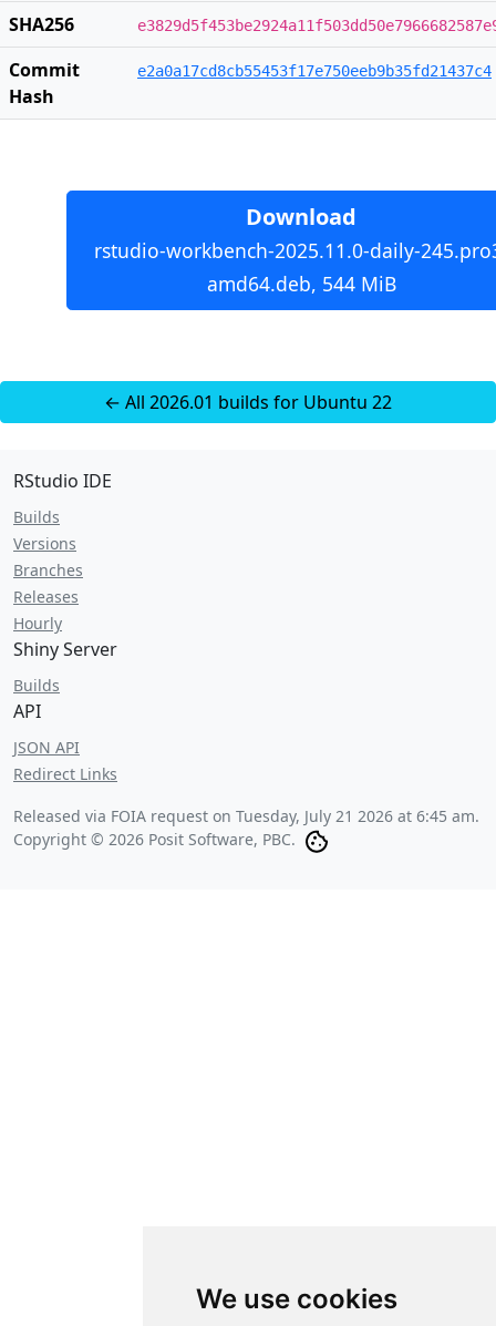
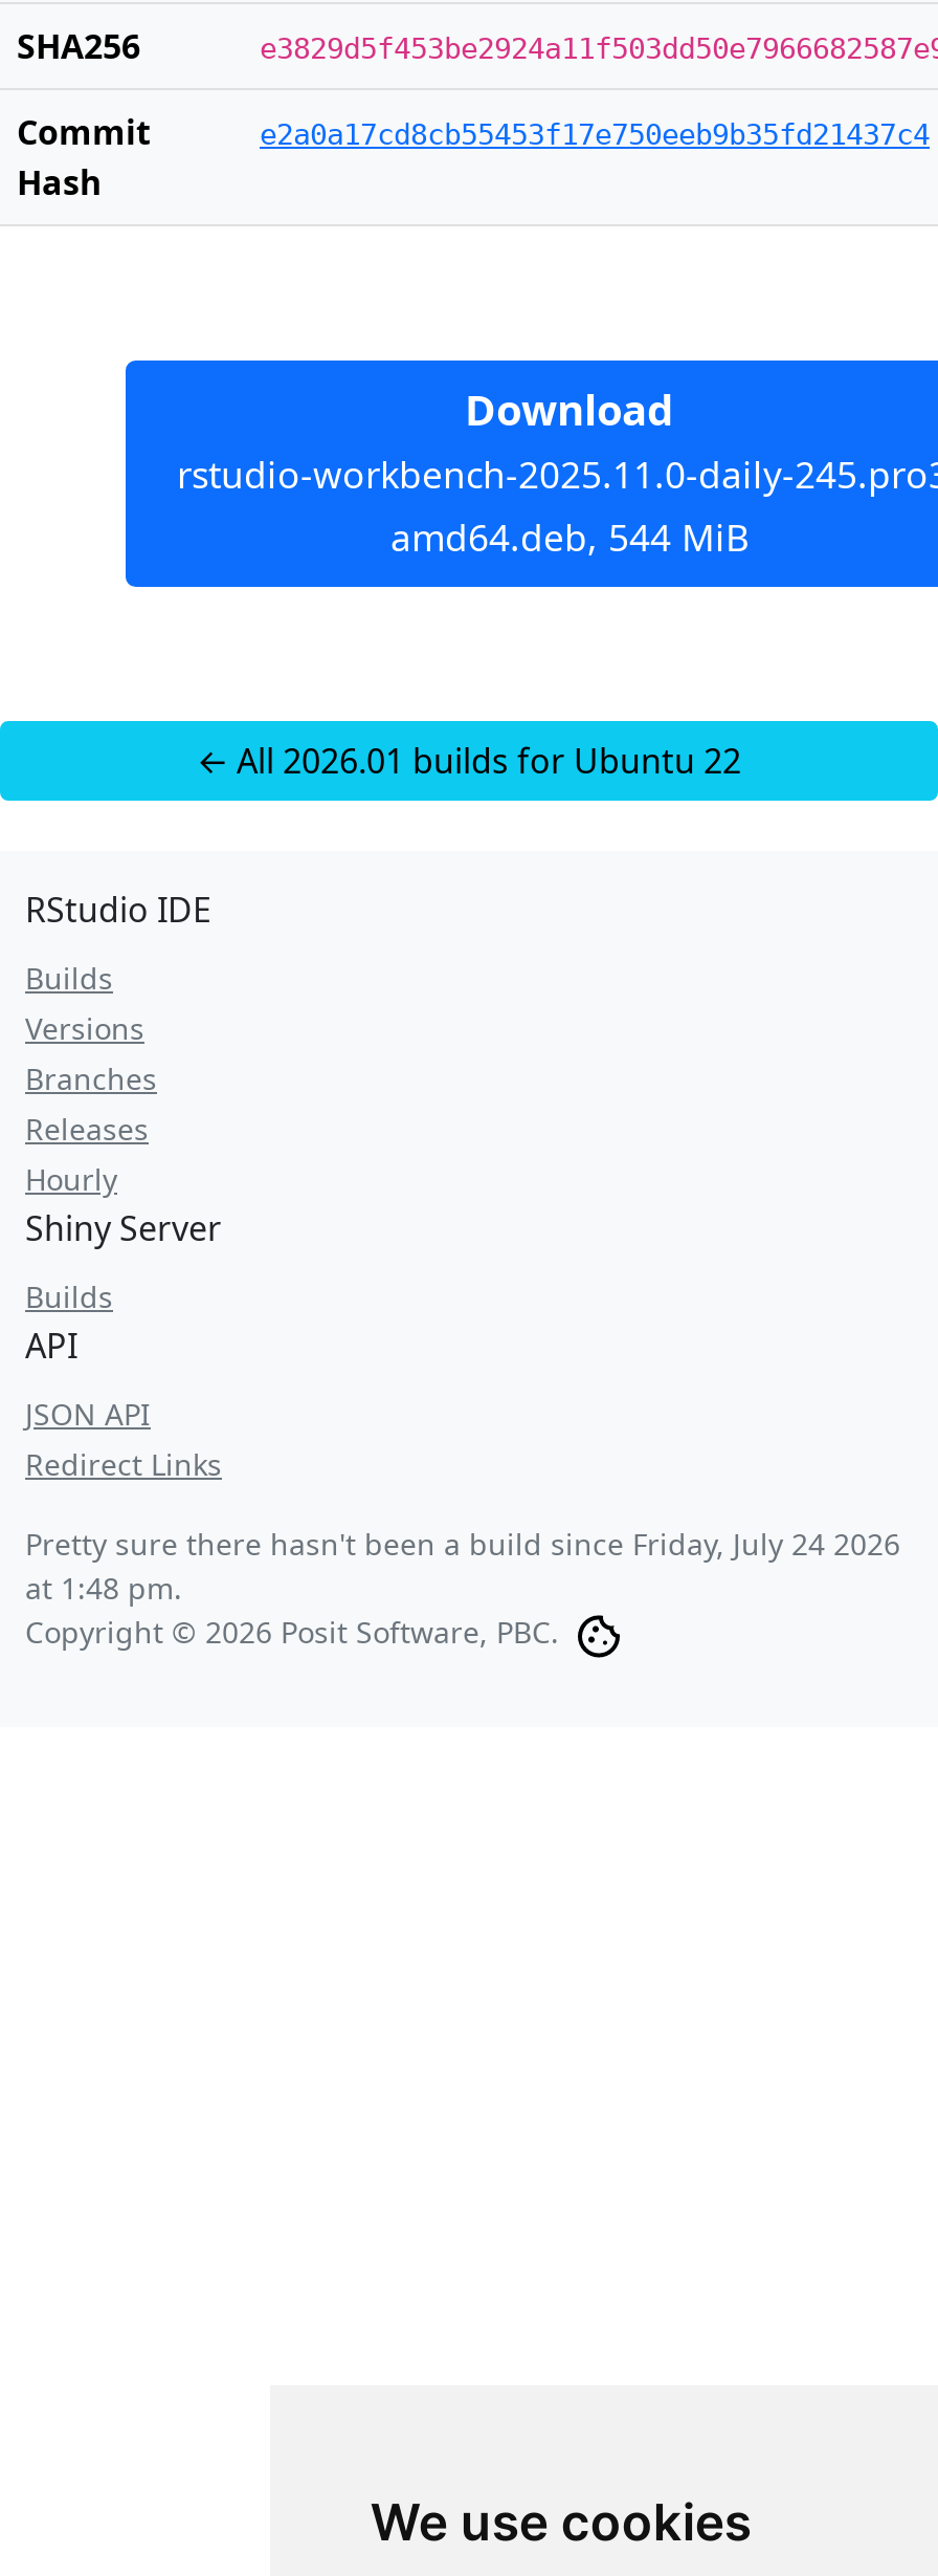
[13,805,479,826] Released via FOIA request on Tuesday, July 21 2026 at 6:45 am. -> [25,1524,900,1608] Pretty sure there hasn't been a build since Friday, July 24 2026 | at 1:48 pm.

